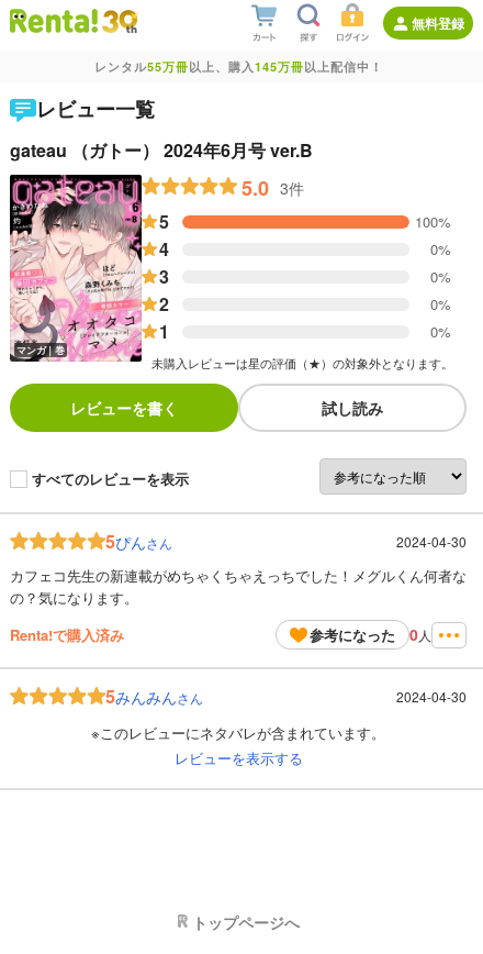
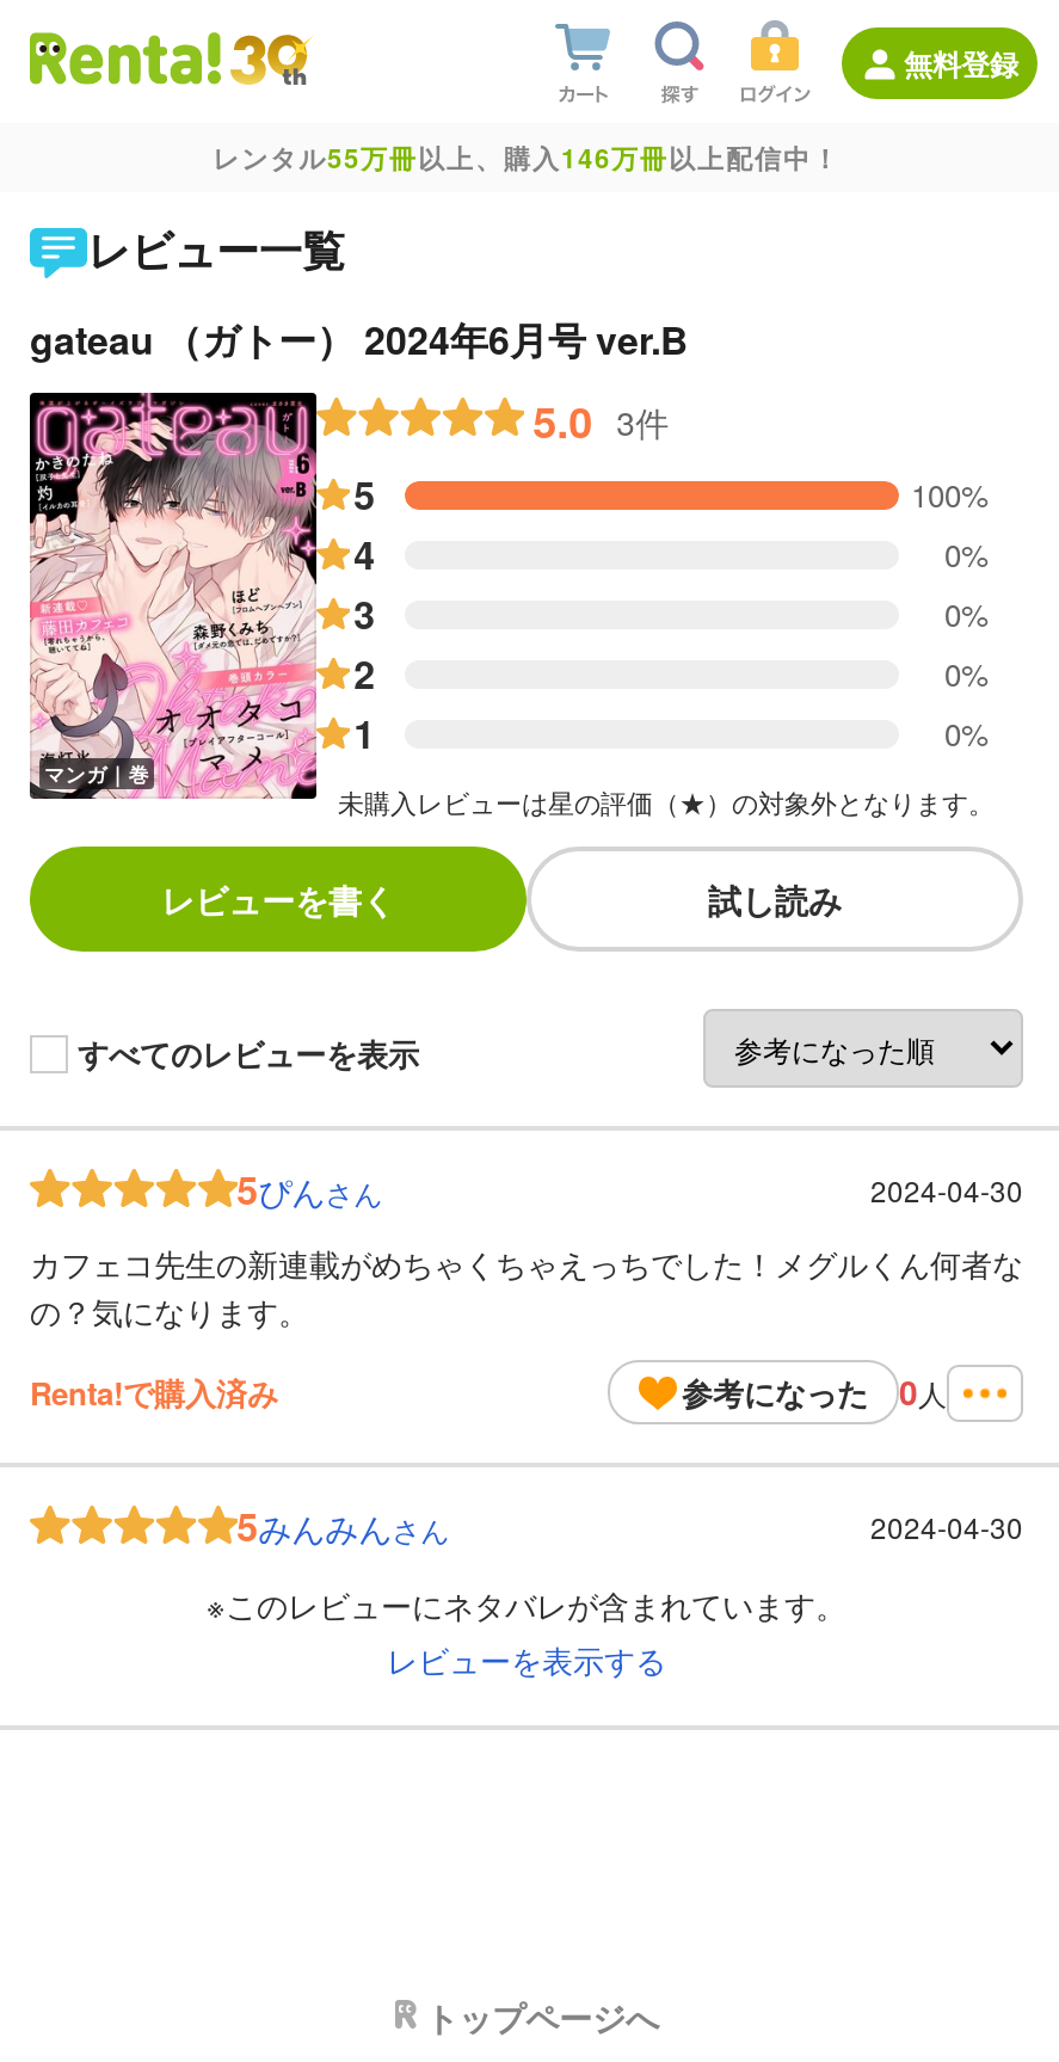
[94,58,383,75] レンタル55万冊以上、購入145万冊以上配信中！ -> [213,140,841,176] レンタル55万冊以上、購入146万冊以上配信中！

